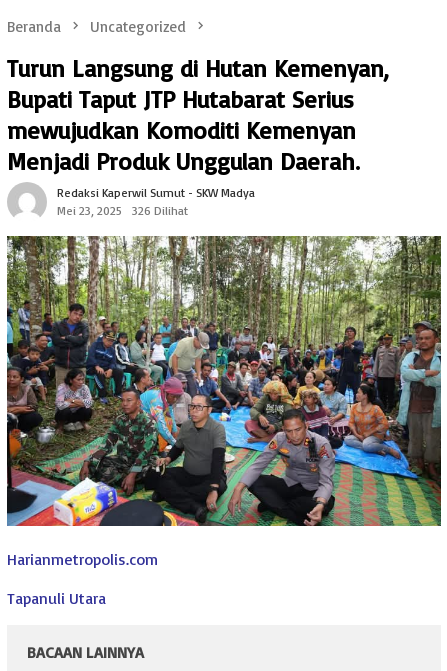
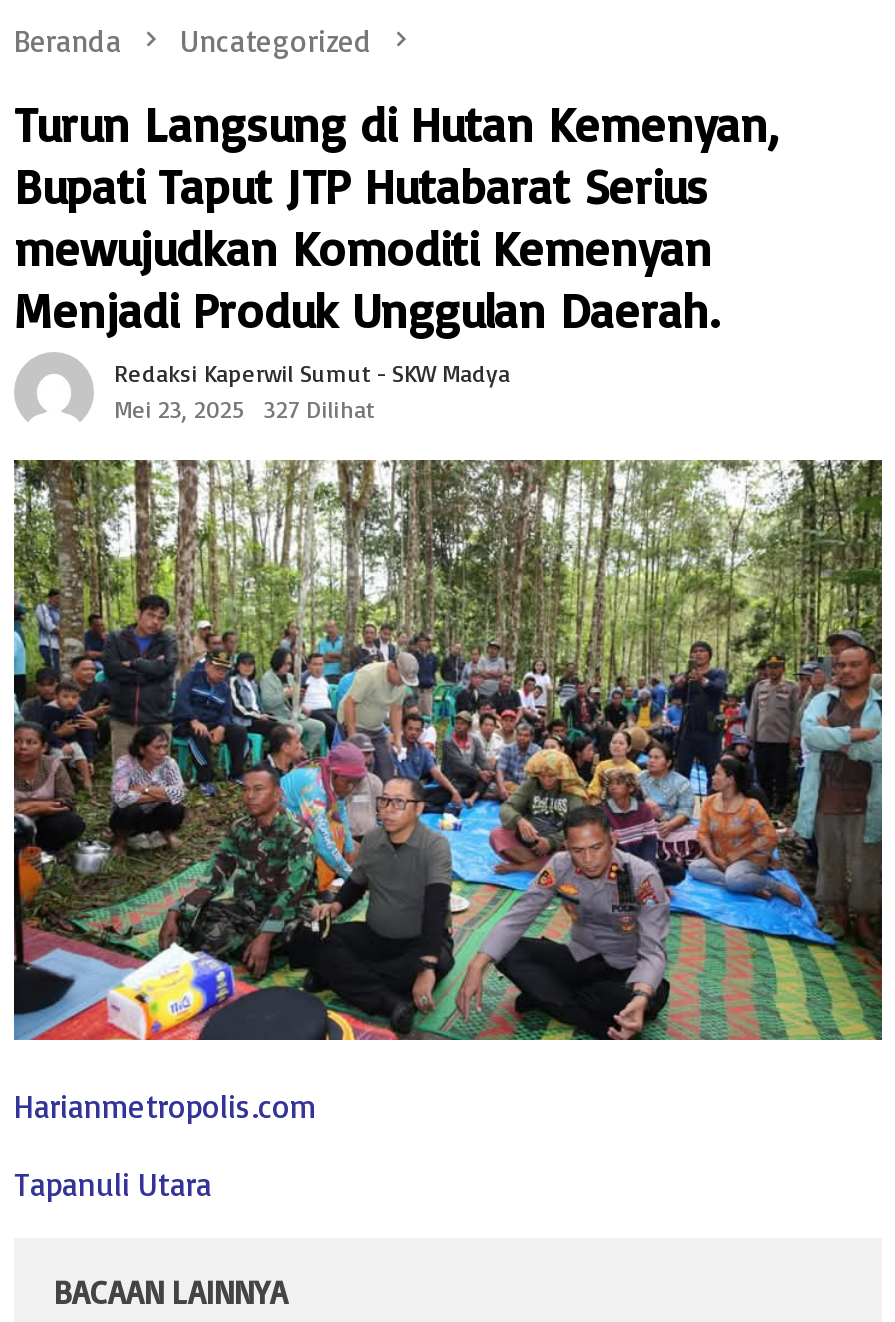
[57,203,188,218] Mei 23, 2025 326 Dilihat -> [114,394,374,424] Mei 23, 2025 327 Dilihat

